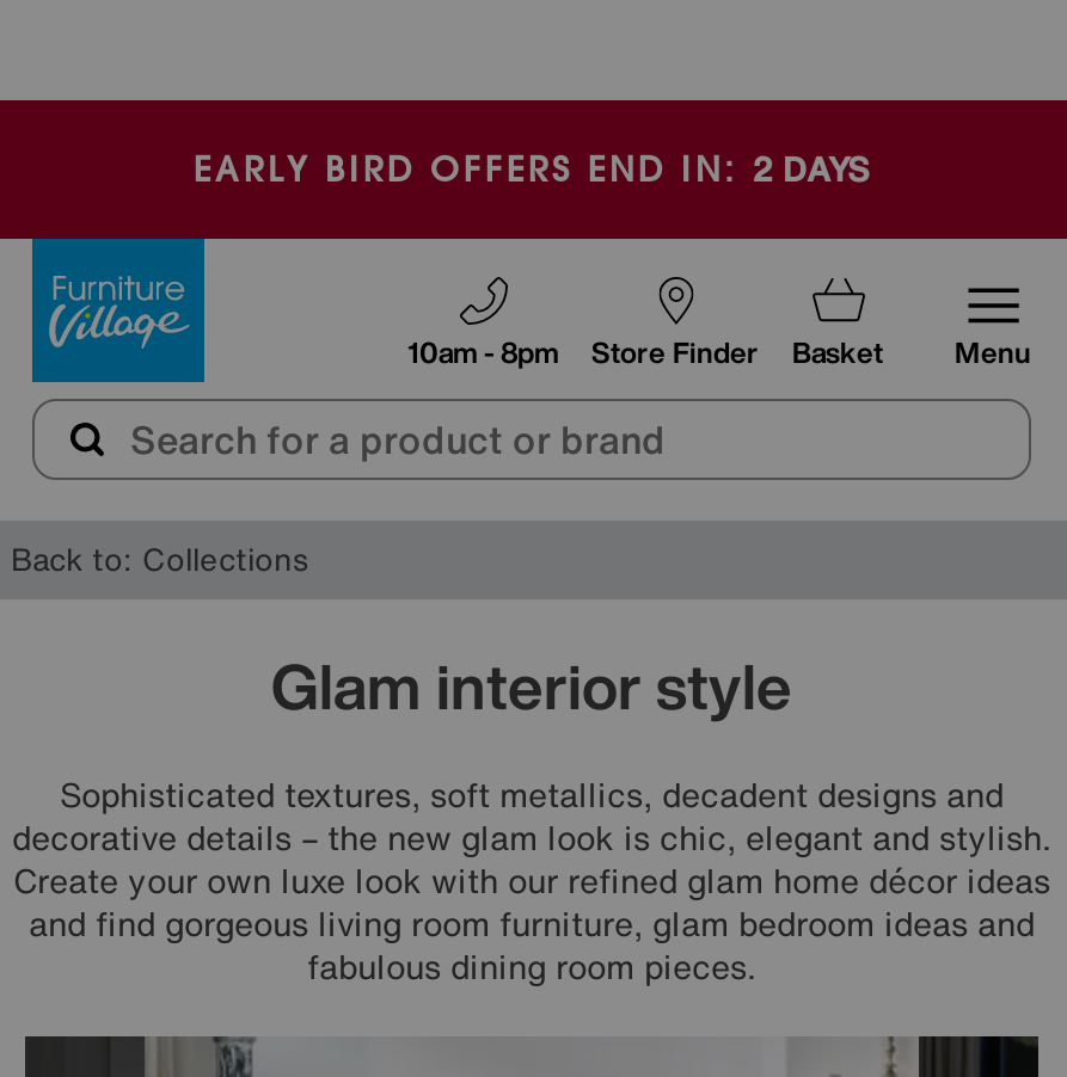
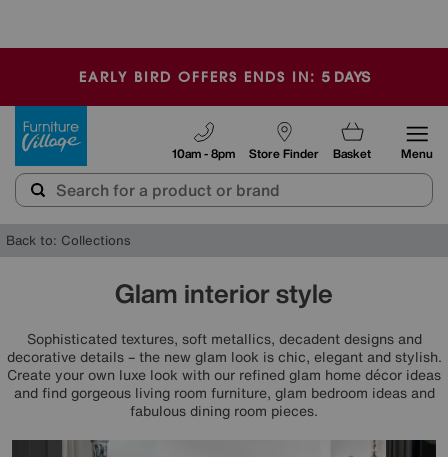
[195,143,869,193] EARLY BIRD OFFERS END IN: 2 DAYS -> [78,66,369,87] EARLY BIRD OFFERS ENDS IN: 5 DAYS

